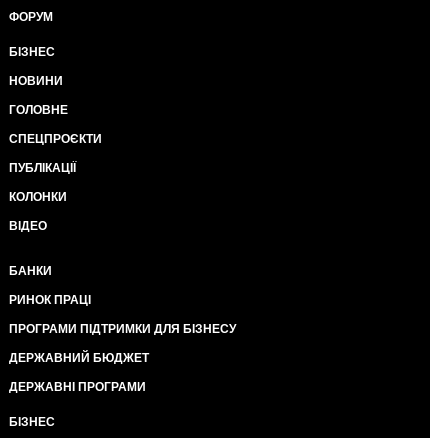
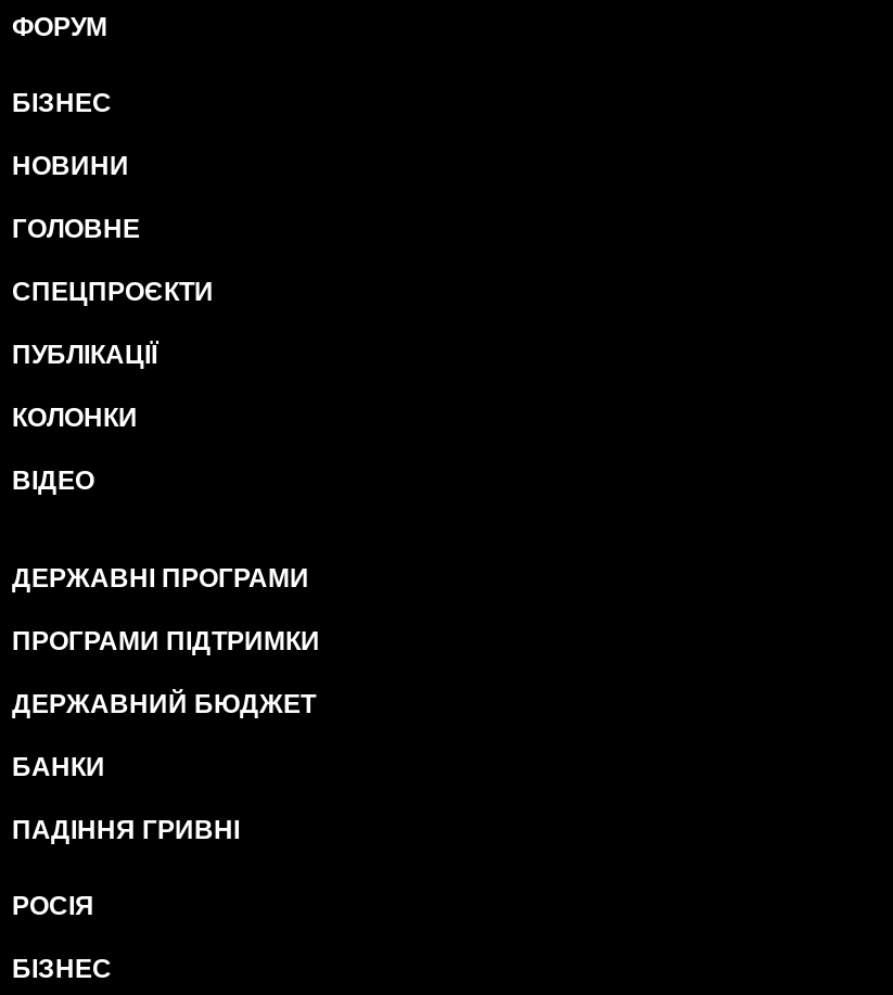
none -> [12,626,320,656] ПРОГРАМИ ПІДТРИМКИ
moved [9,264,52,278] -> [12,752,105,782]: БАНКИ
[9,293,236,336] РИНОК ПРАЦІ | ПРОГРАМИ ПІДТРИМКИ ДЛЯ БІЗНЕСУ -> [12,815,240,921] ПАДІННЯ ГРИВНІ | РОСІЯ
moved [9,351,149,394] -> [12,563,316,719]: ДЕРЖАВНИЙ БЮДЖЕТ | ДЕРЖАВНІ ПРОГРАМИ

